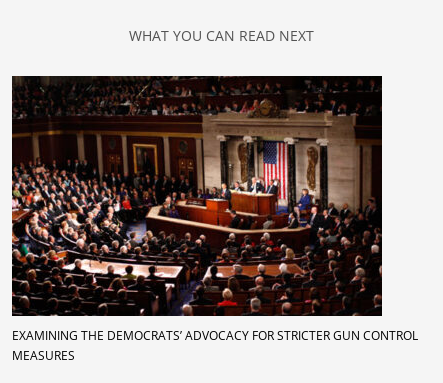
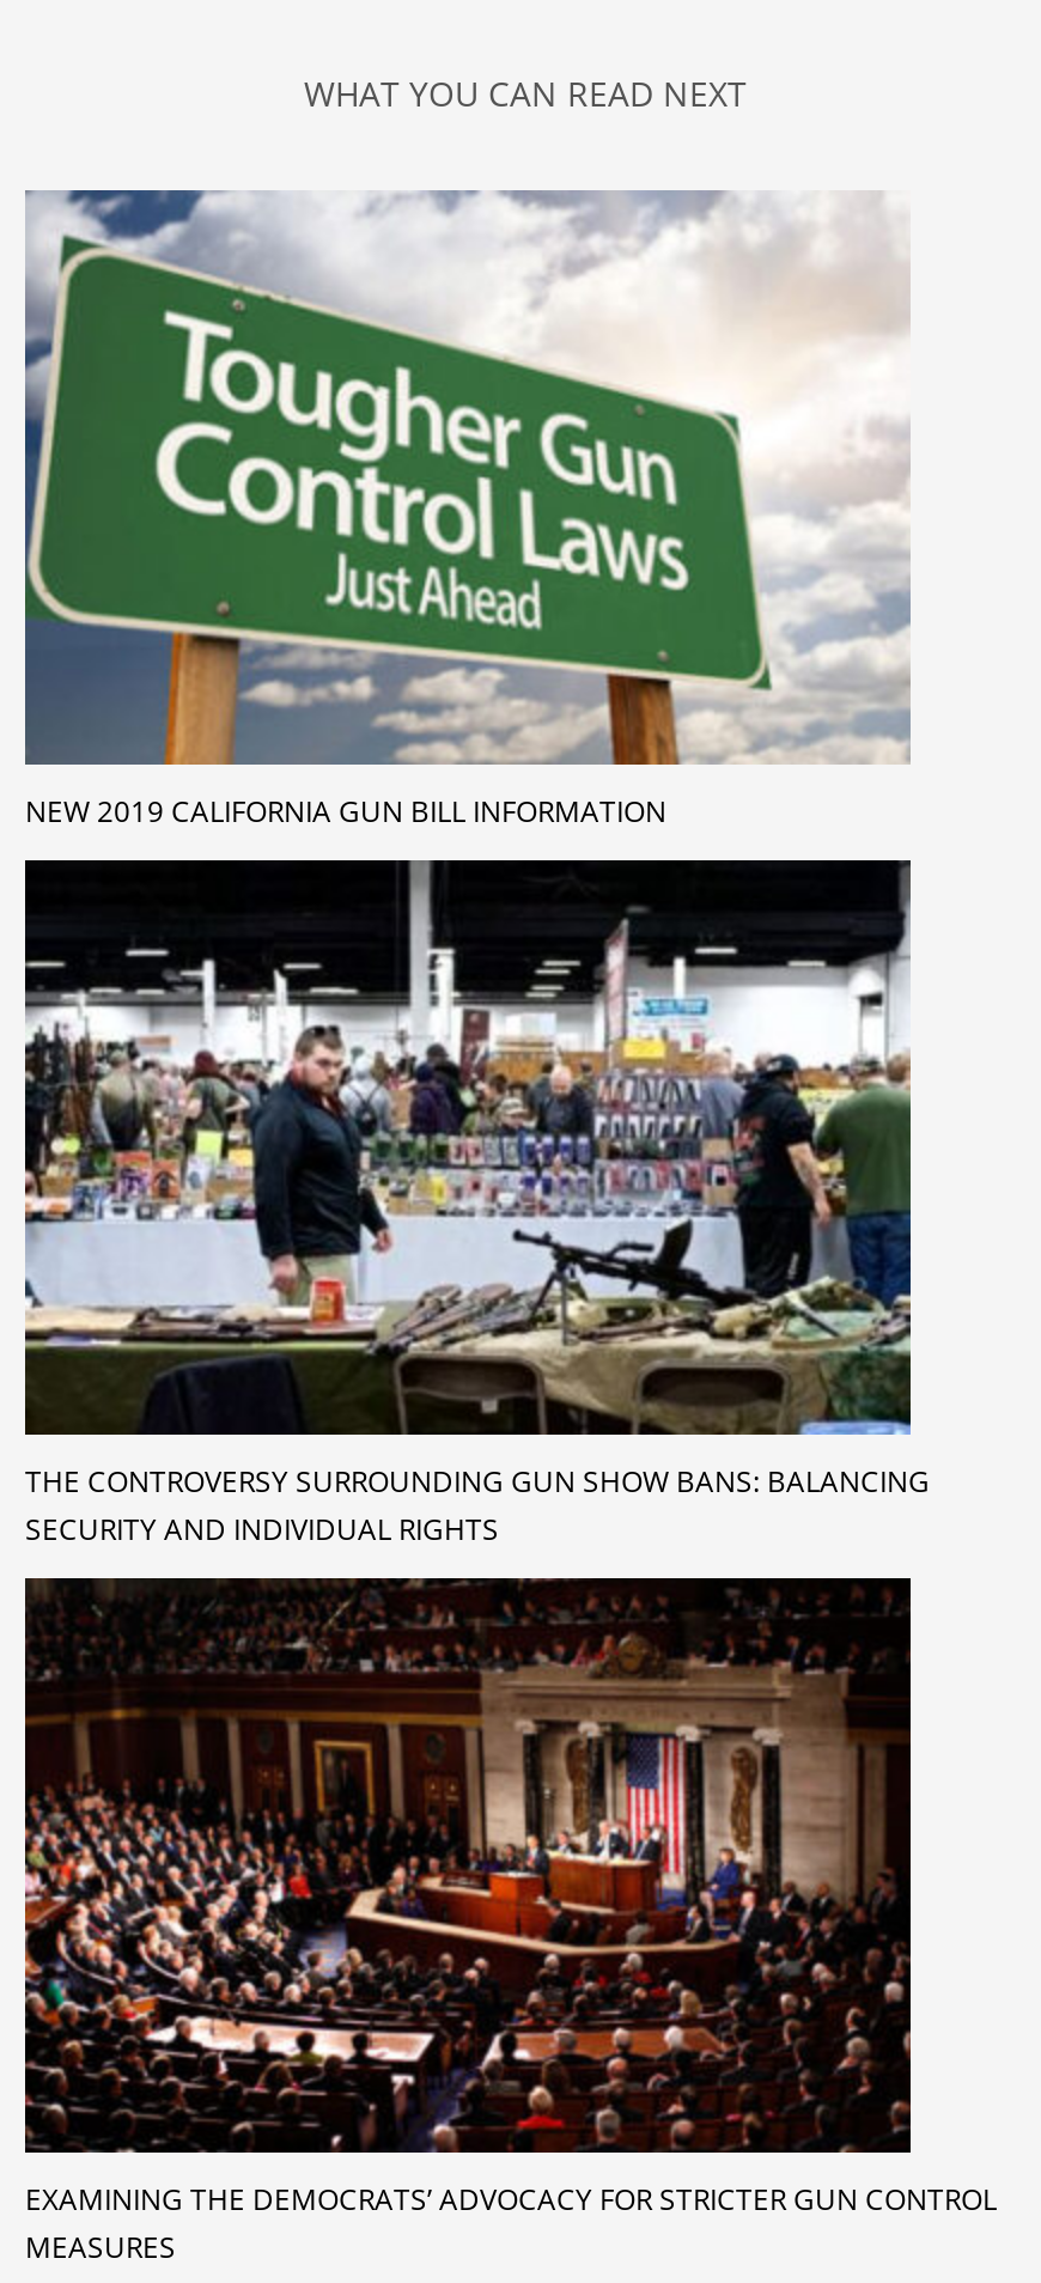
none -> [23,188,911,831] [image] | NEW 2019 CALIFORNIA GUN BILL INFORMATION
none -> [23,858,930,1549] [image] | THE CONTROVERSY SURROUNDING GUN SHOW BANS: BALANCING | SECURITY AND INDIVIDUAL RIGHTS

